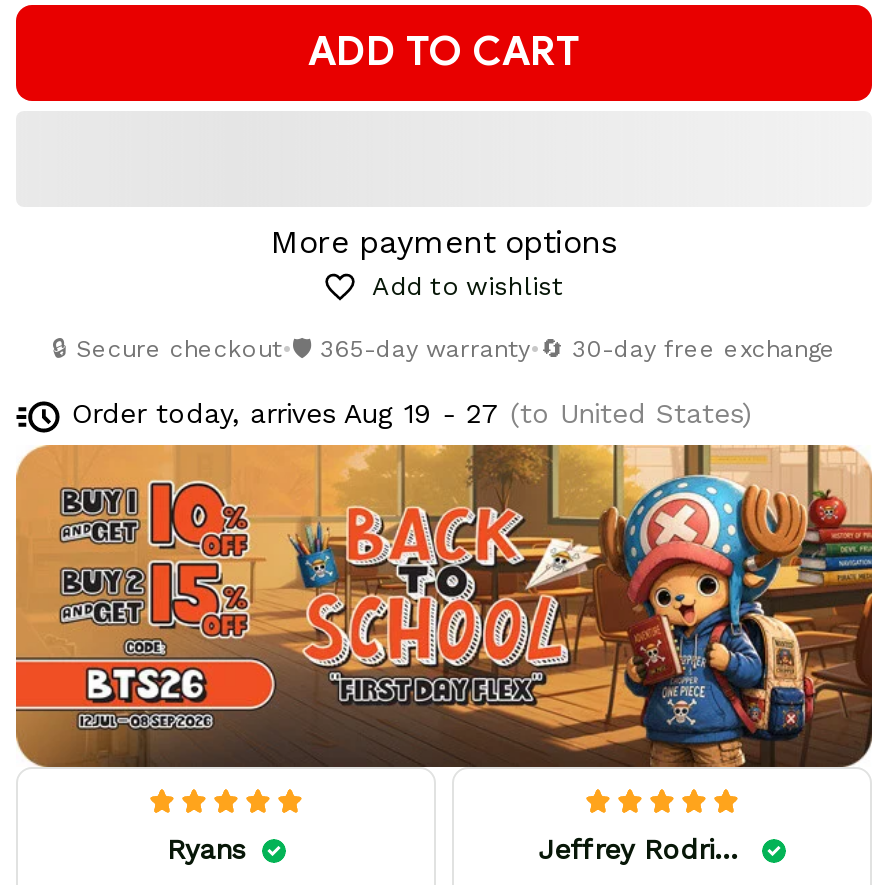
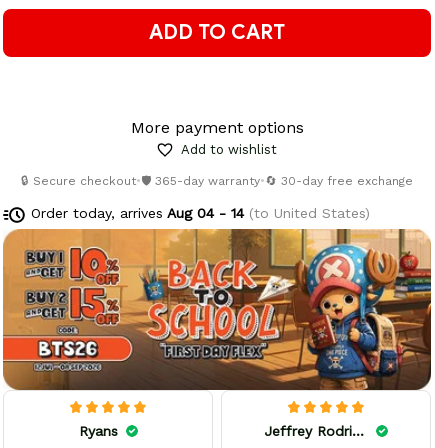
[72,397,752,429] Order today, arrives Aug 19 - 27 (to United States) -> [31,205,370,221] Order today, arrives Aug 04 - 14 (to United States)

